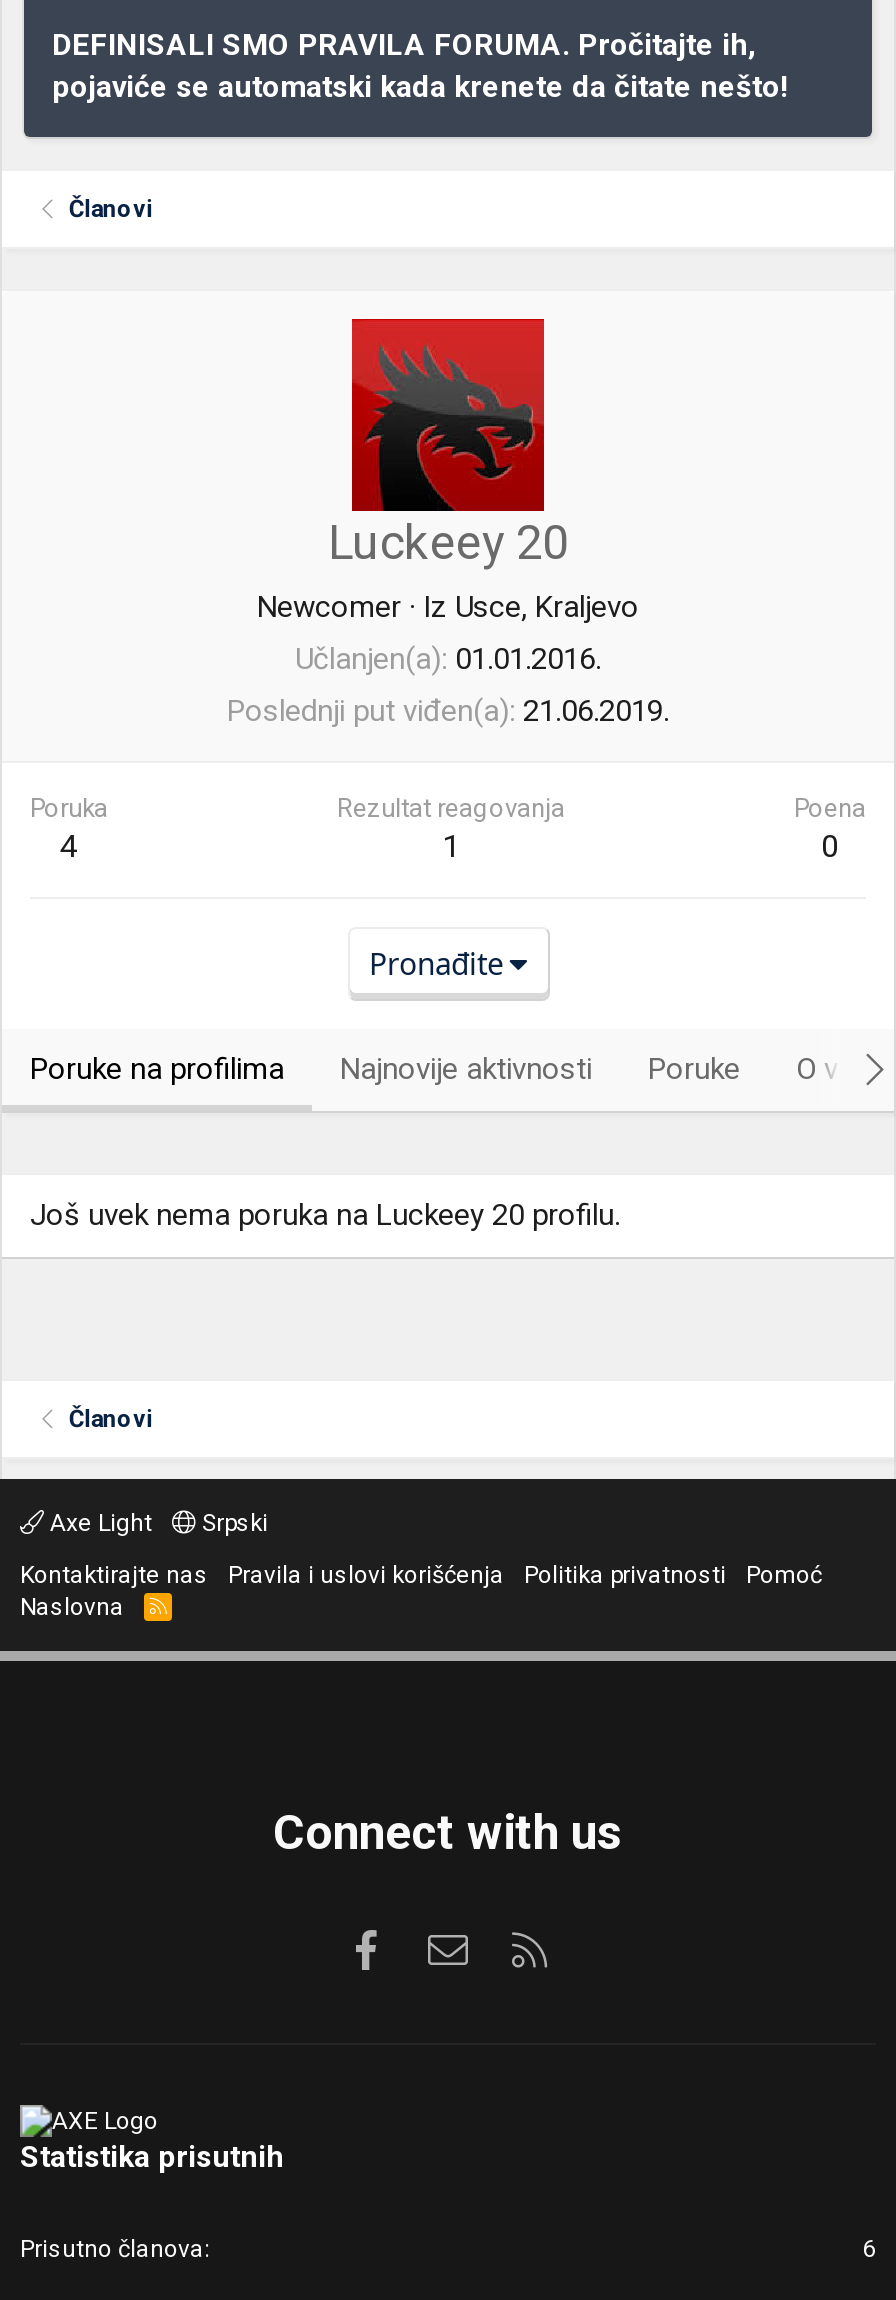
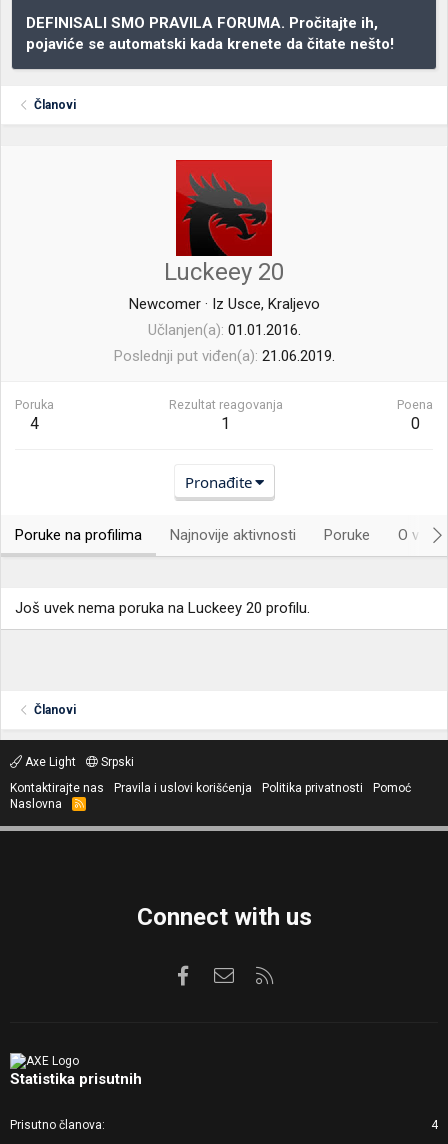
[862,2235,876,2263] 6 -> [431,1118,438,1132] 4

